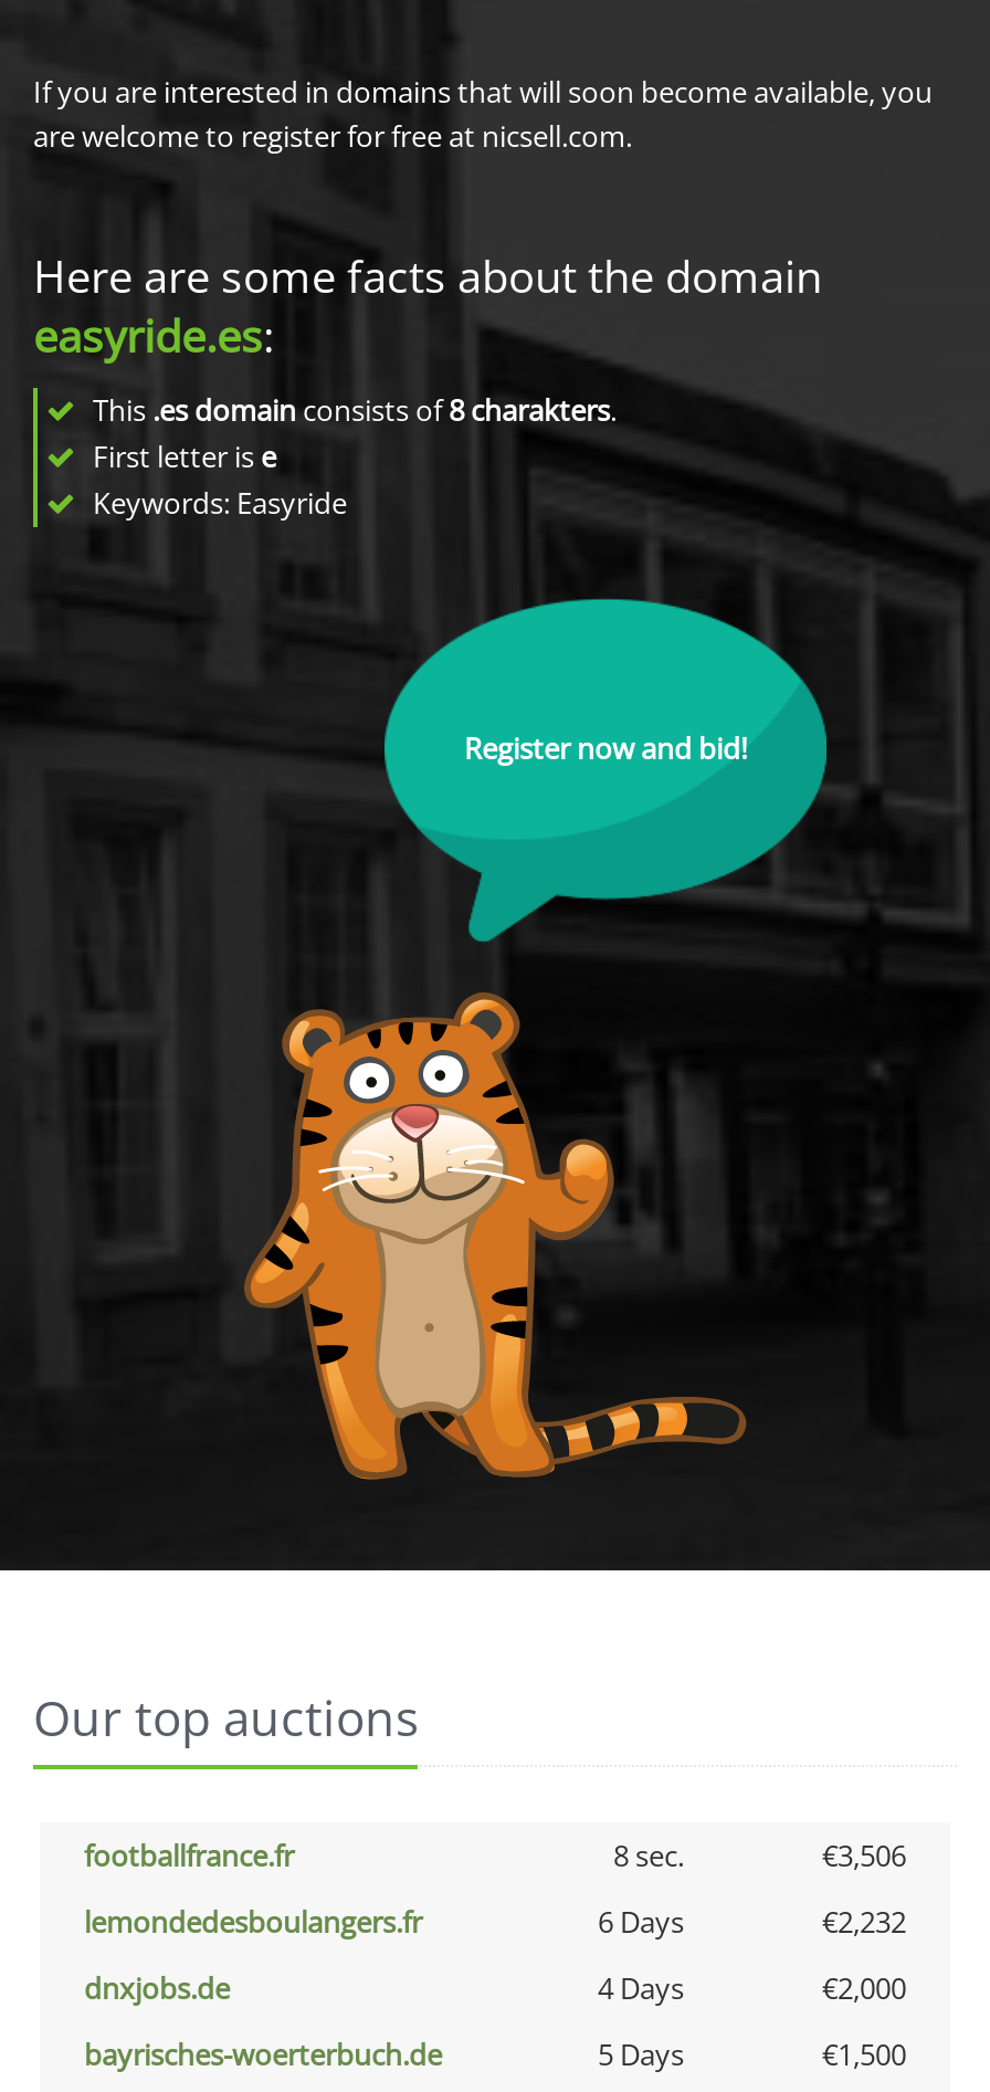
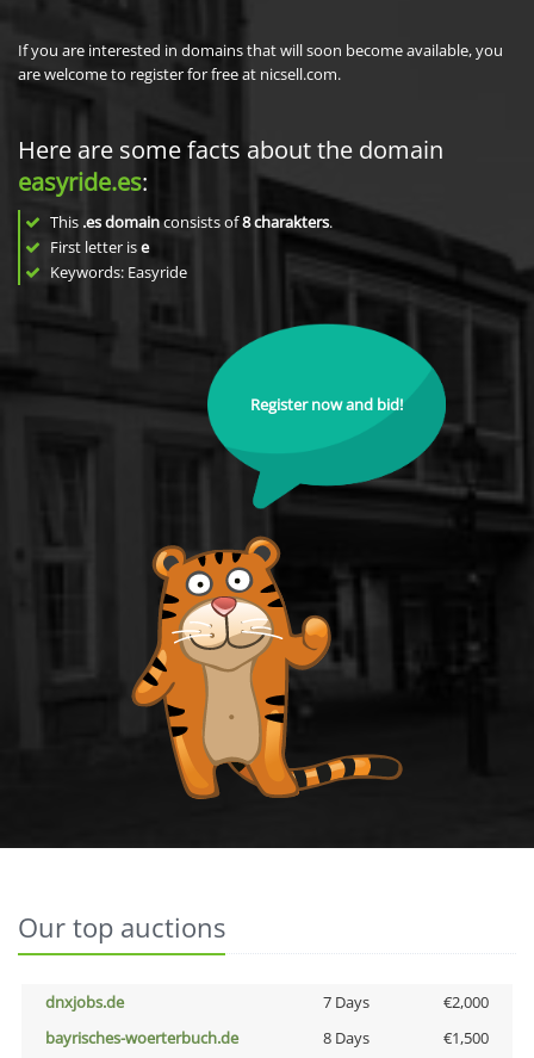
[84,1836,906,1942] footballfrance.fr | 8 sec. | €3,506 | lemondedesboulangers.fr | 6 Days | €2,232 -> none
[598,1968,684,2008] 4 Days -> [322,991,369,1013] 7 Days
[598,2035,684,2074] 5 Days -> [322,1027,369,1048] 8 Days

